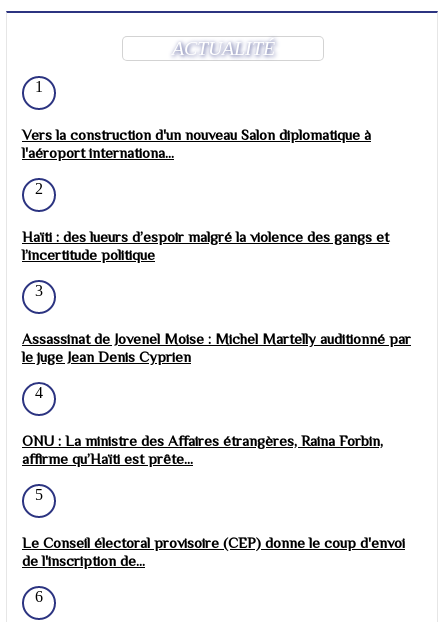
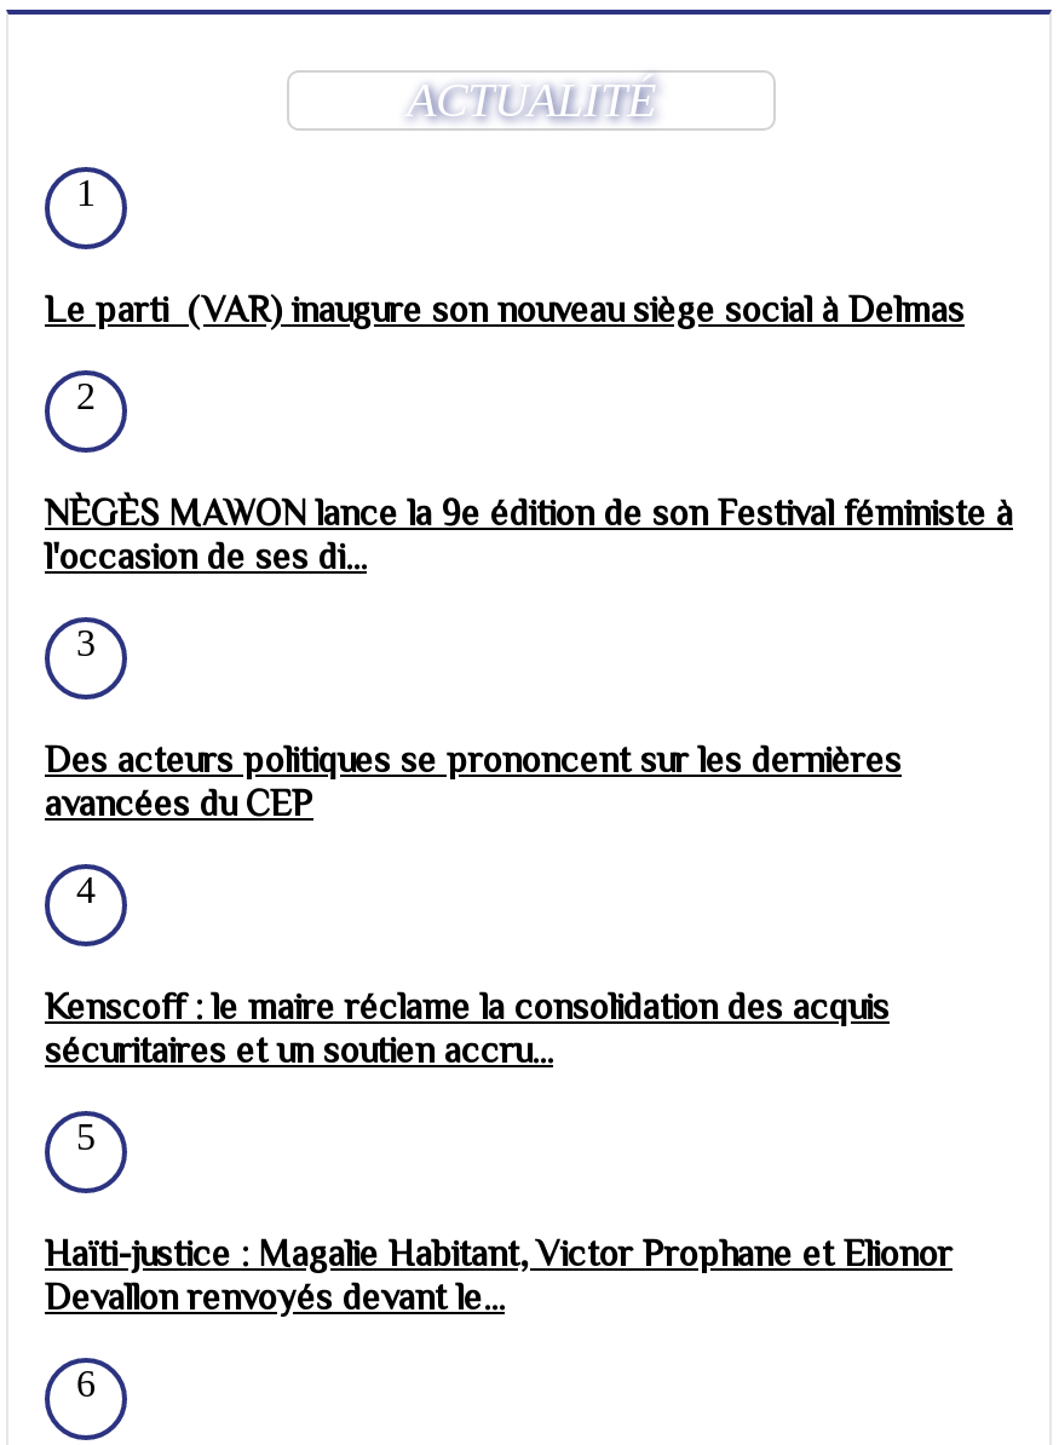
[22,126,371,161] Vers la construction d'un nouveau Salon diplomatique à | l'aéroport internationa... -> [45,289,965,330] Le parti (VAR) inaugure son nouveau siège social à Delmas
[22,228,389,263] Haïti : des lueurs d’espoir malgré la violence des gangs et | l’incertitude politique -> [45,492,1013,577] NÈGÈS MAWON lance la 9e édition de son Festival féministe à | l'occasion de ses di...
[22,330,411,365] Assassinat de Jovenel Moise : Michel Martelly auditionné par | le juge Jean Denis Cyprien -> [45,739,902,823] Des acteurs politiques se prononcent sur les dernières | avancées du CEP
[22,432,383,467] ONU : La ministre des Affaires étrangères, Raina Forbin, | affirme qu’Haïti est prête... -> [45,986,890,1070] Kenscoff : le maire réclame la consolidation des acquis | sécuritaires et un soutien accru...
[22,534,405,569] Le Conseil électoral provisoire (CEP) donne le coup d'envoi | de l'inscription de... -> [45,1232,952,1317] Haïti-justice : Magalie Habitant, Victor Prophane et Elionor | Devallon renvoyés devant le...

